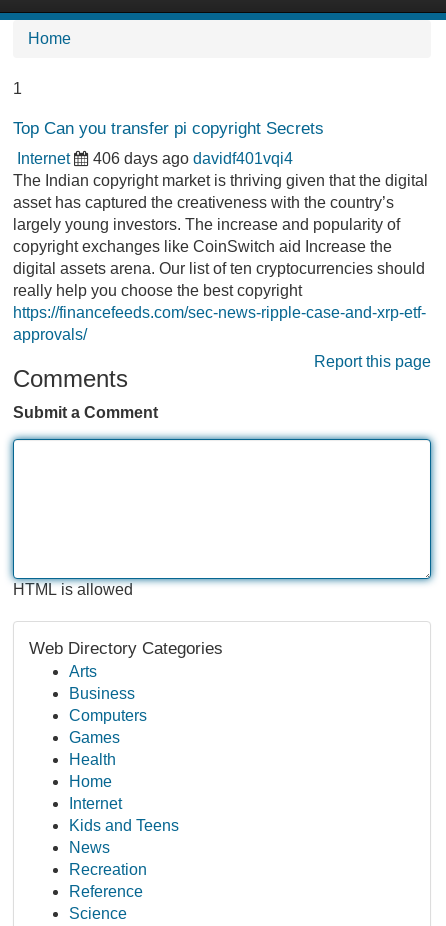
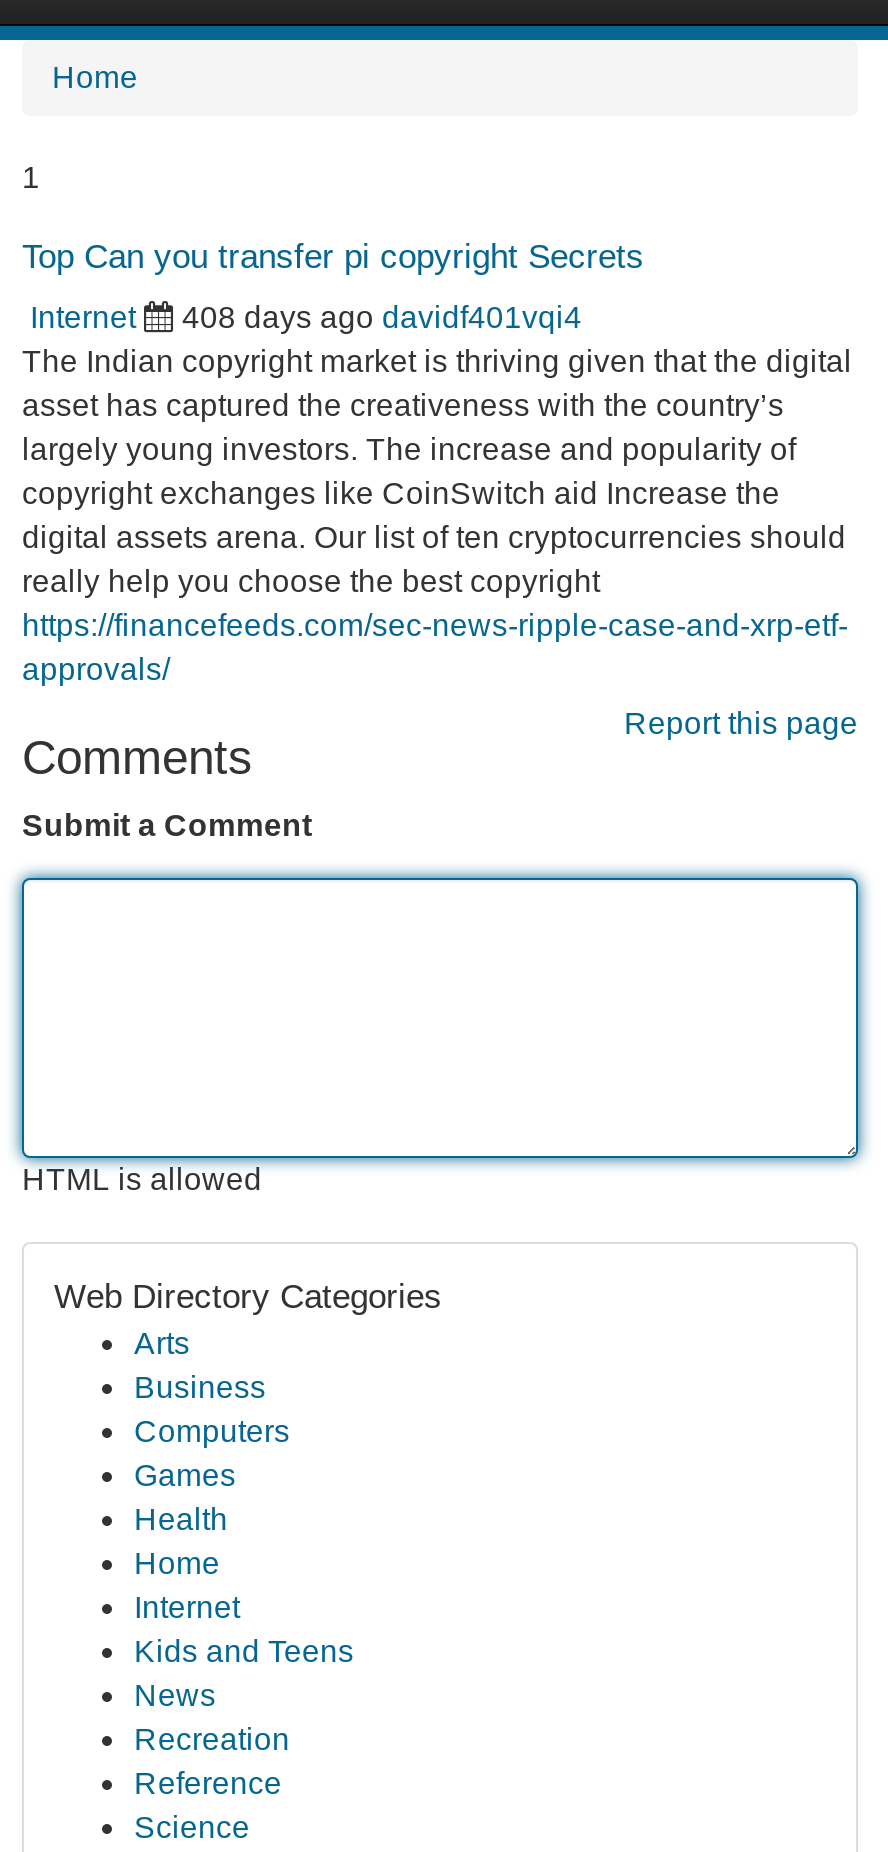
[93,150,293,167] 406 days ago davidf401vqi4 -> [182,300,582,334] 408 days ago davidf401vqi4

